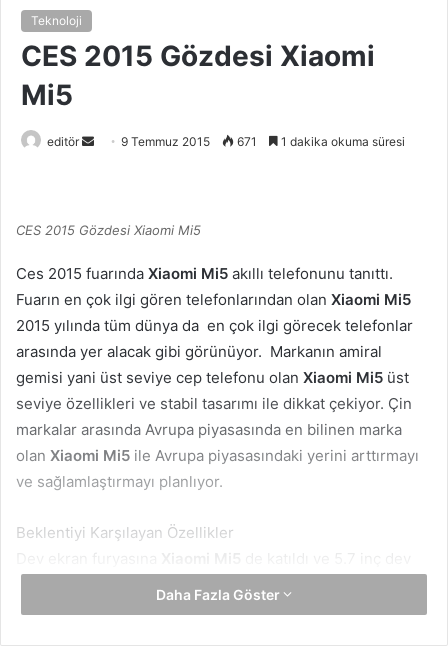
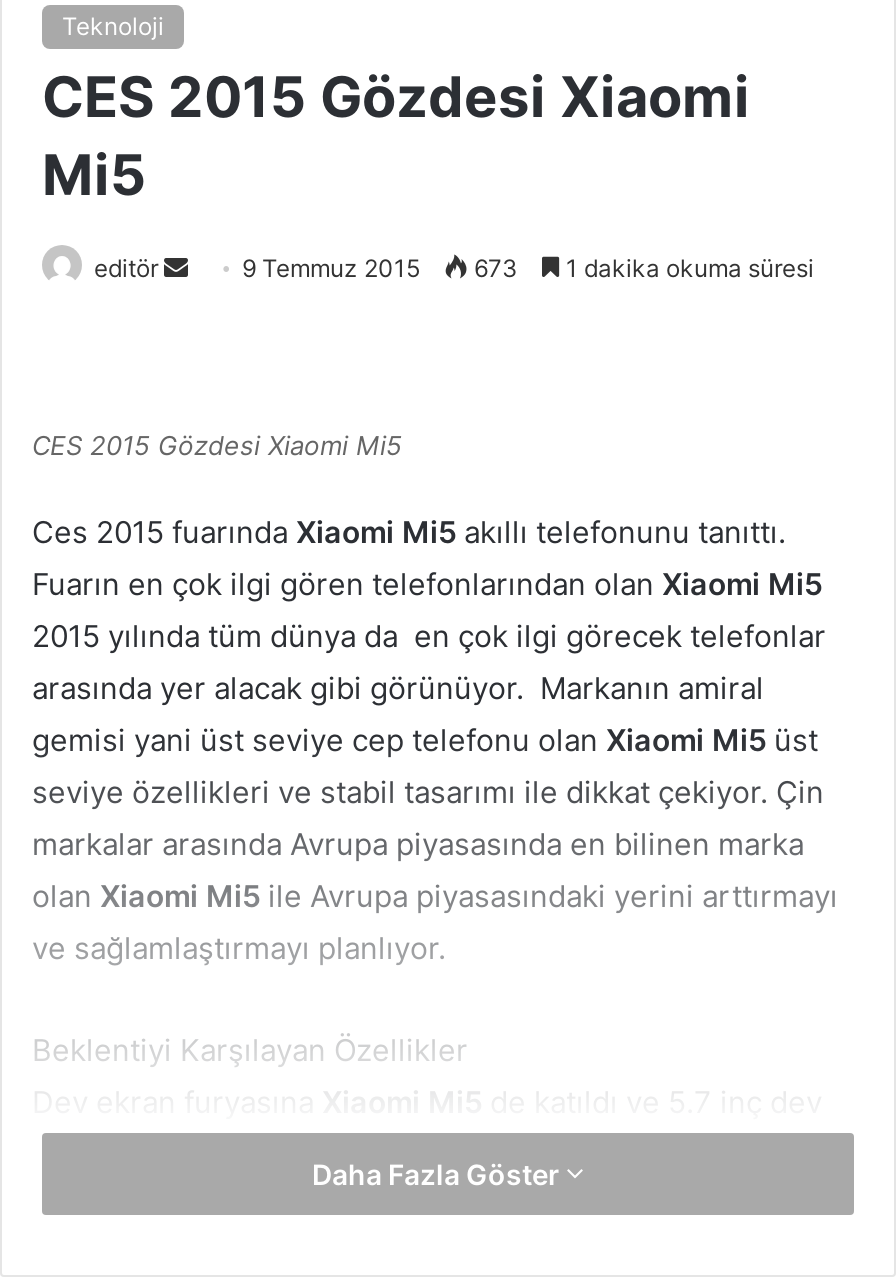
[234,134,257,149] 671 -> [468,252,518,282] 673

